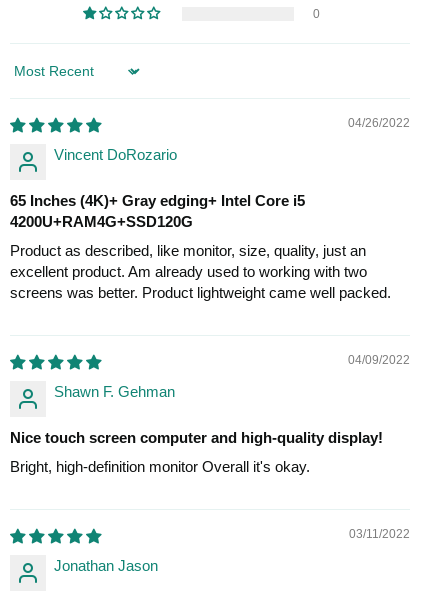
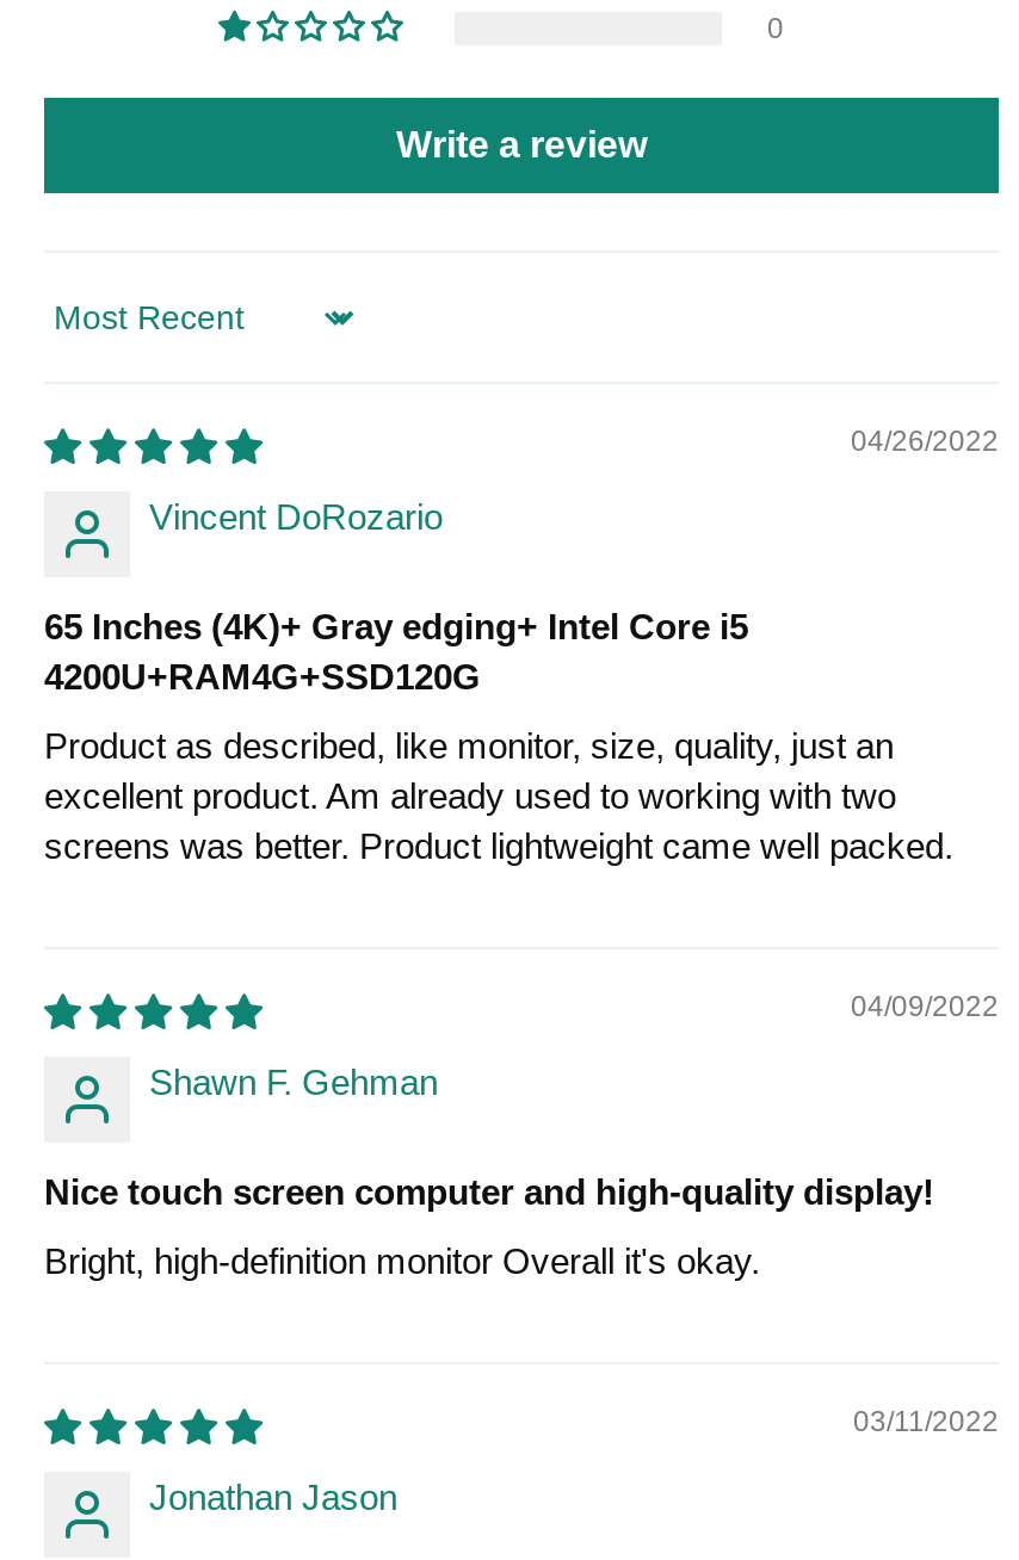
none -> [396,125,647,165] Write a review

